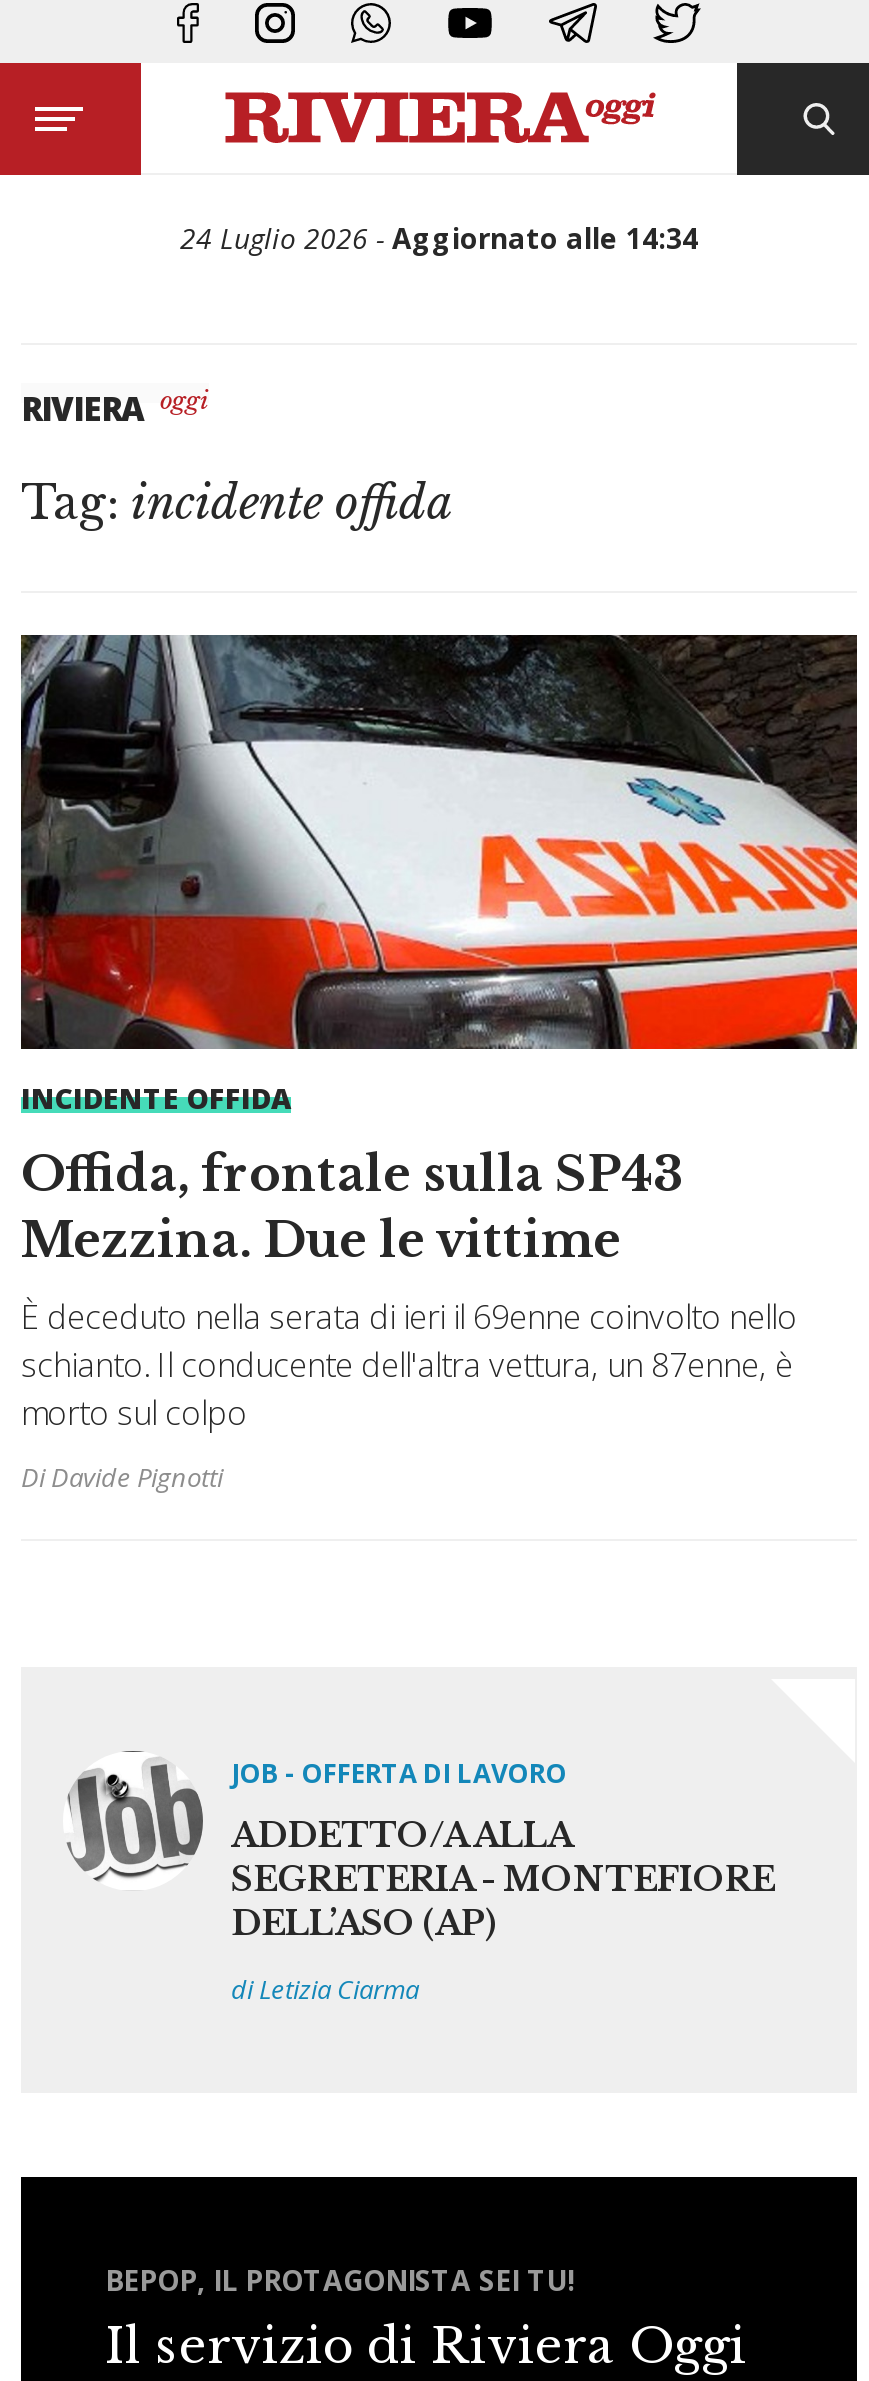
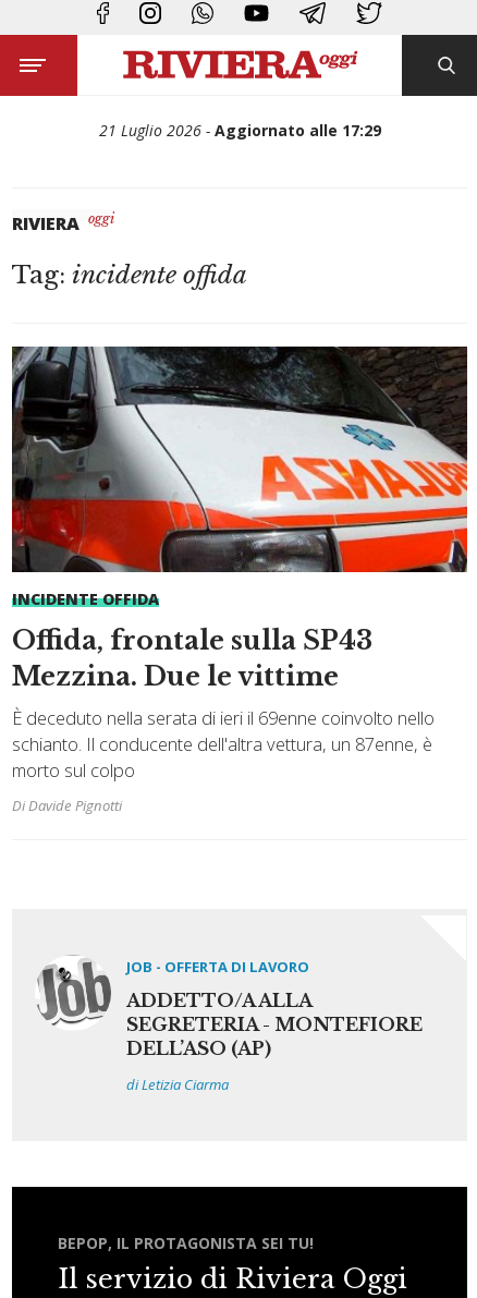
[180,219,698,257] 24 Luglio 2026 Aggiornato alle 14:34 -> [99,120,381,141] 21 Luglio 2026 Aggiornato alle 17:29

